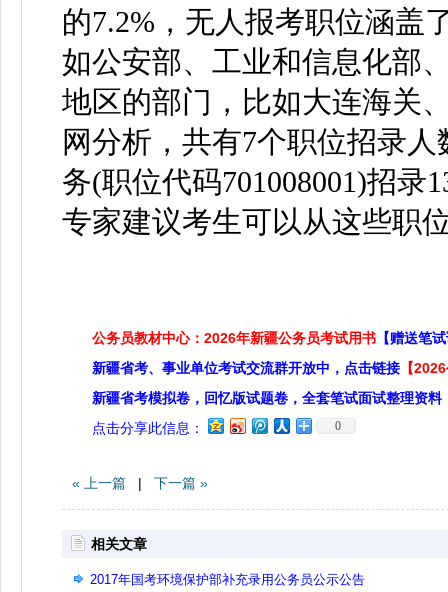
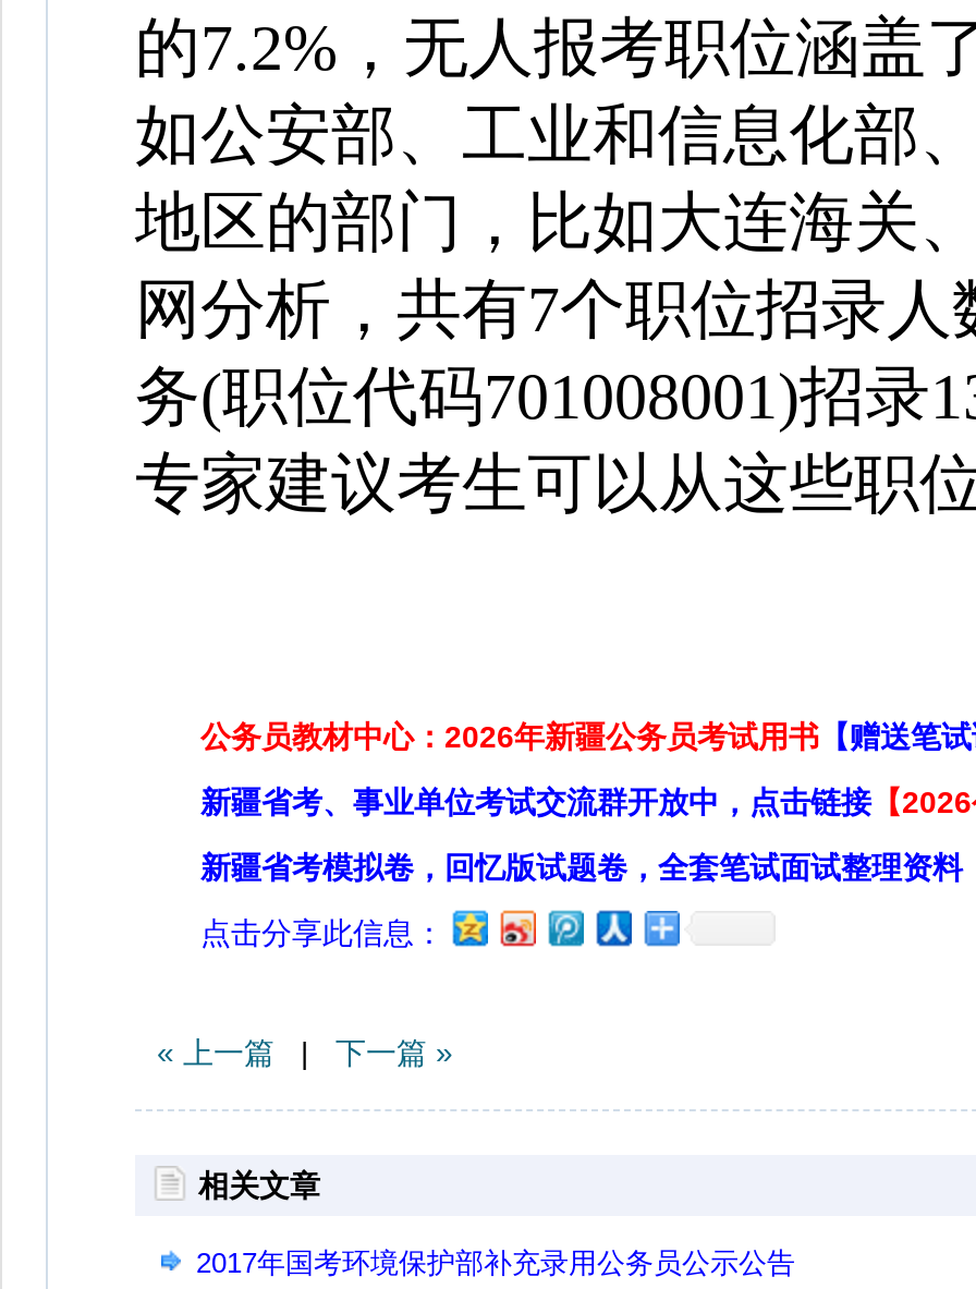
[334,419,340,433] 0 -> none

